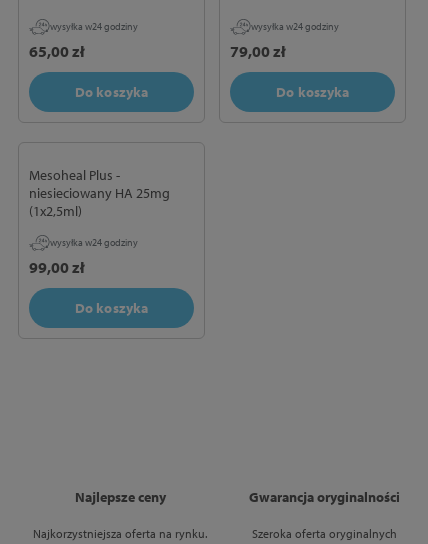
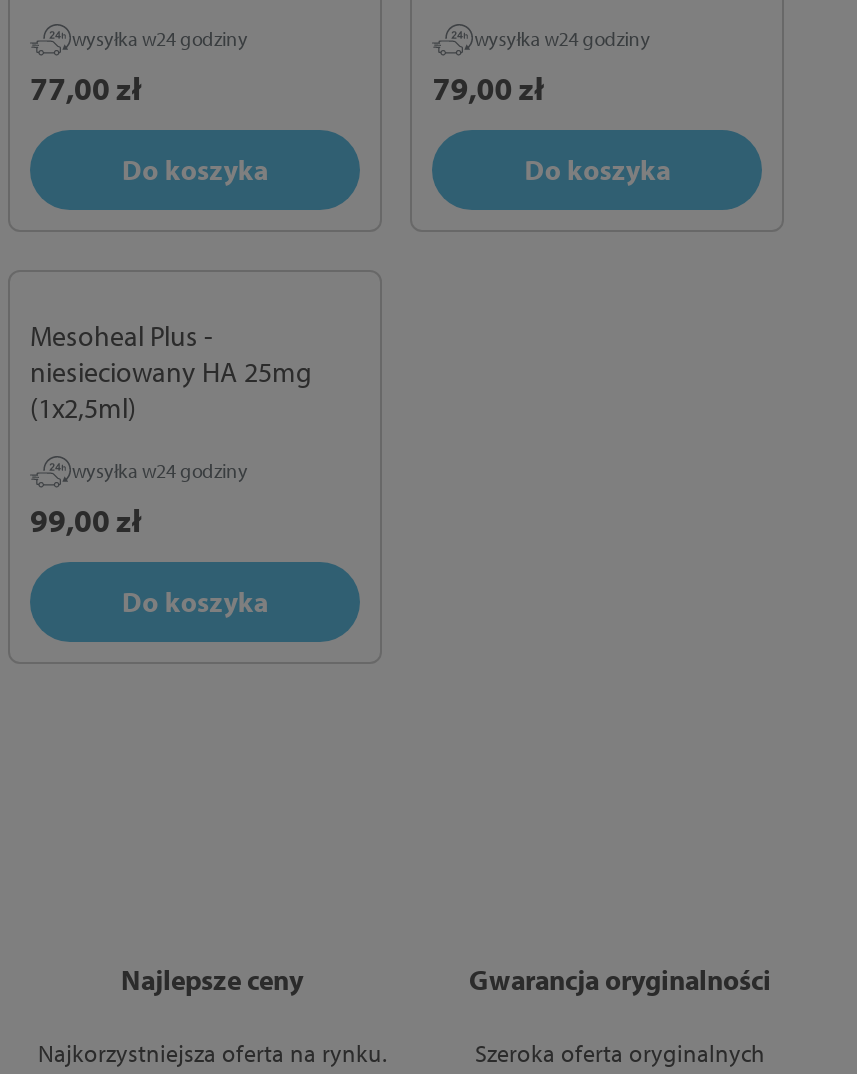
[29,41,85,61] 65,00 zł -> [30,68,142,108] 77,00 zł

